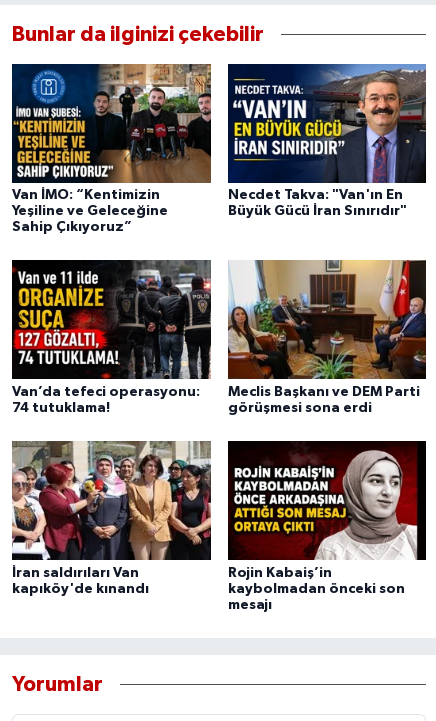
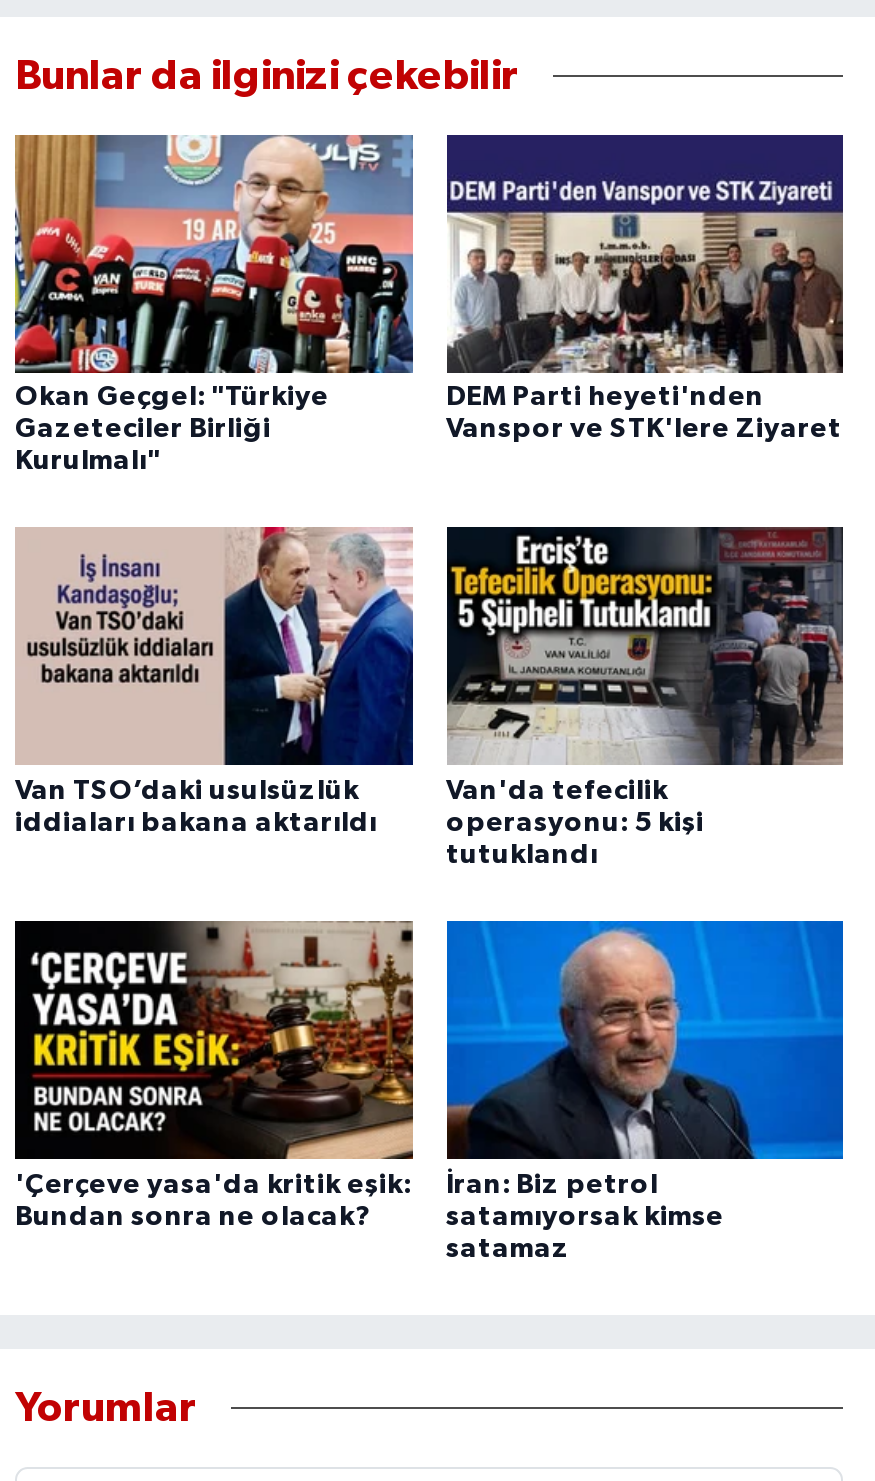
[11,63,212,234] [image] | Van İMO: “Kentimizin | Yeşiline ve Geleceğine | Sahip Çıkıyoruz” -> [13,133,415,475] [image] | Okan Geçgel: "Türkiye | Gazeteciler Birliği | Kurulmalı"
[227,63,427,218] [image] | Necdet Takva: "Van'ın En | Büyük Gücü İran Sınırıdır" -> [445,133,845,443] [image] | DEM Parti heyeti'nden | Vanspor ve STK'lere Ziyaret
[11,259,212,415] [image] | Van’da tefeci operasyonu: | 74 tutuklama! -> [15,525,413,836] [image] | Van TSO’daki usulsüzlük | iddiaları bakana aktarıldı
[227,259,427,415] [image] | Meclis Başkanı ve DEM Parti | görüşmesi sona erdi -> [445,525,843,868] [image] | Van'da tefecilik | operasyonu: 5 kişi | tutuklandı
[11,440,211,595] [image] | İran saldırıları Van | kapıköy'de kınandı -> [13,919,415,1230] [image] | 'Çerçeve yasa'da kritik eşik: | Bundan sonra ne olacak?
[227,440,427,611] [image] | Rojin Kabaiş’in | kaybolmadan önceki son | mesajı -> [445,919,845,1262] [image] | İran: Biz petrol | satamıyorsak kimse | satamaz

